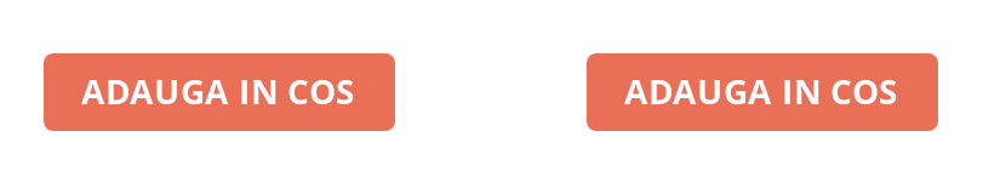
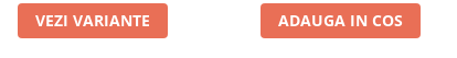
[81,68,355,114] ADAUGA IN COS -> none
none -> [35,10,150,31] VEZI VARIANTE

